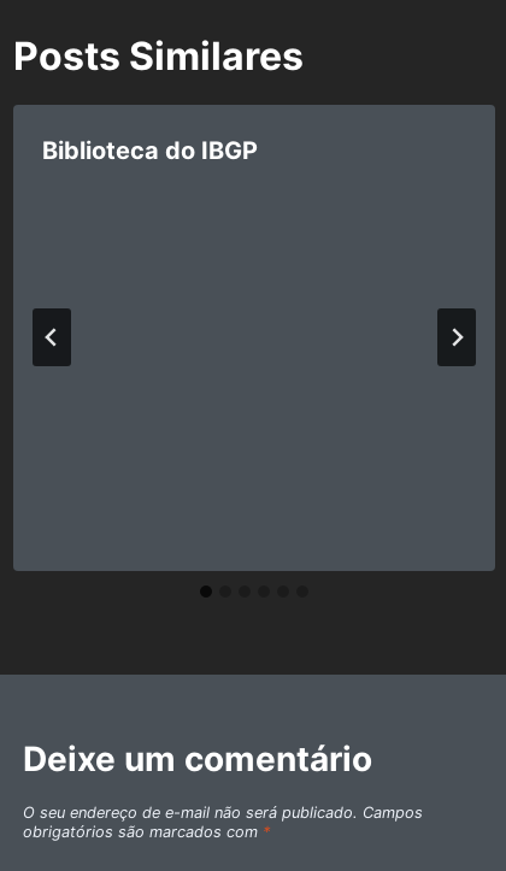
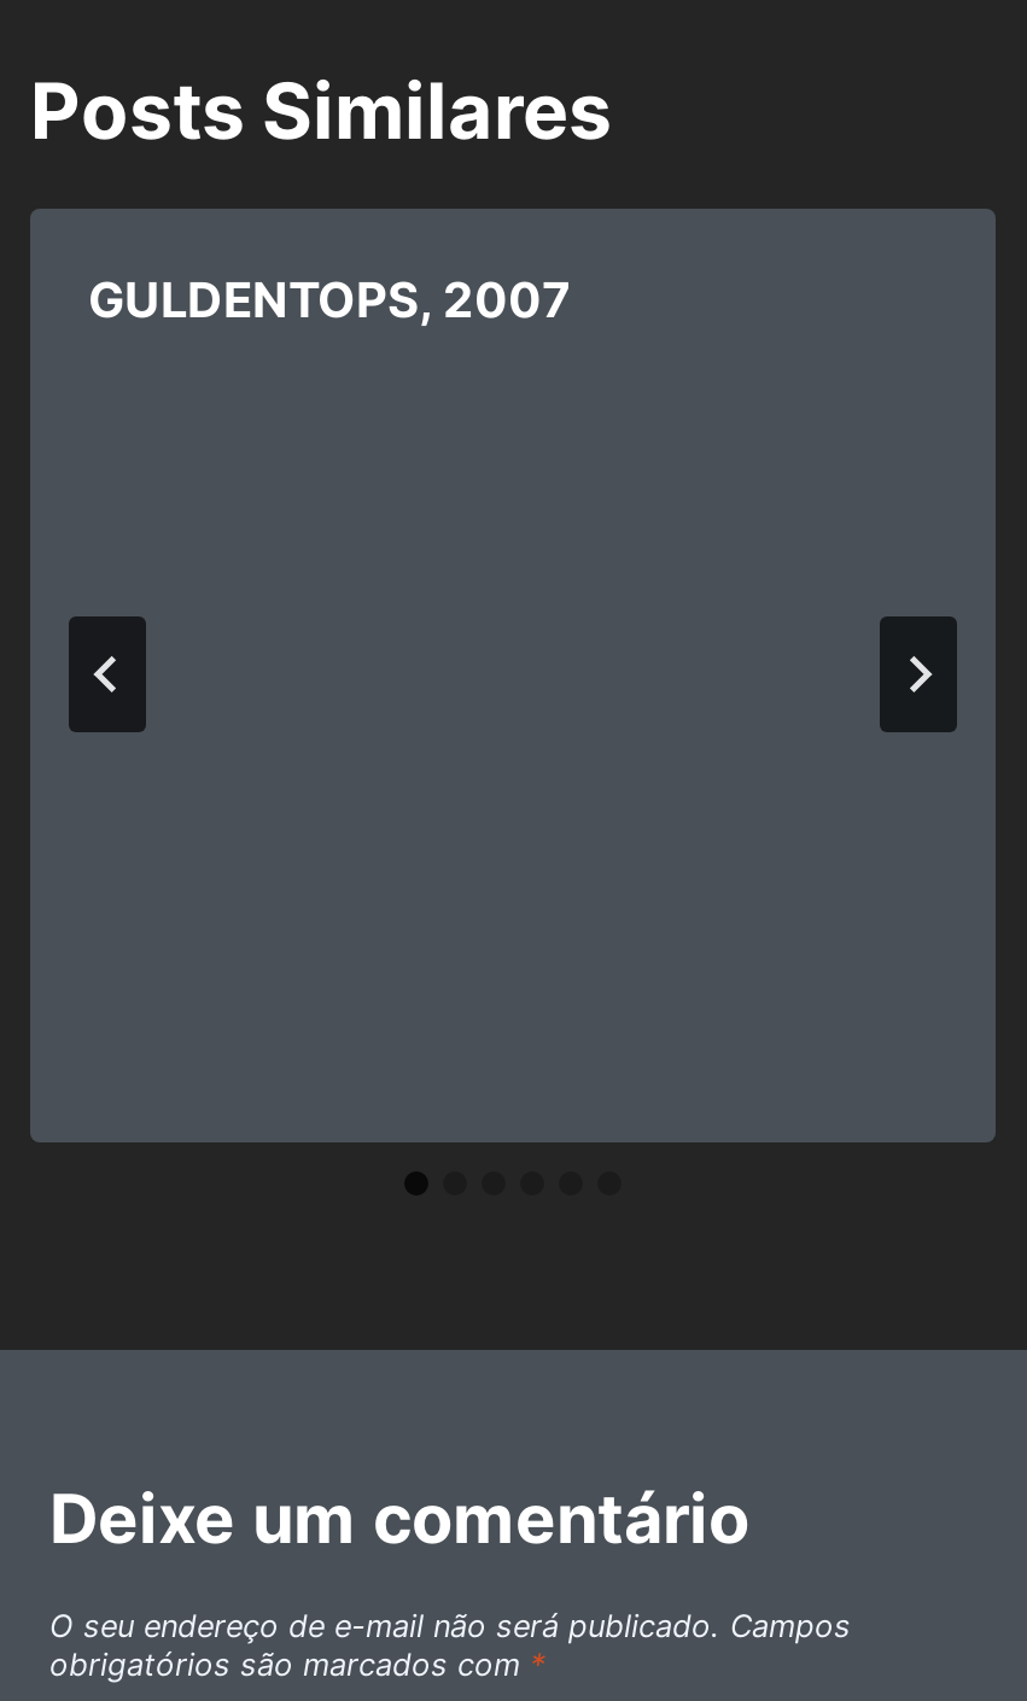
[42,136,258,165] Biblioteca do IBGP -> [88,271,571,329] GULDENTOPS, 2007

